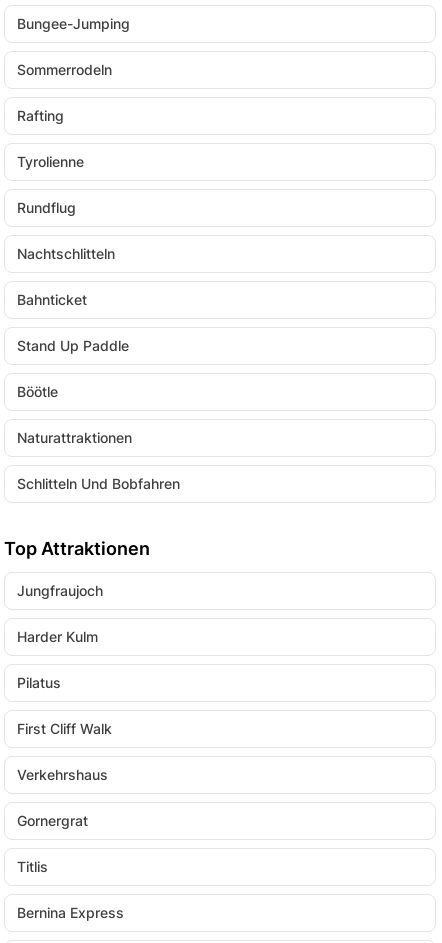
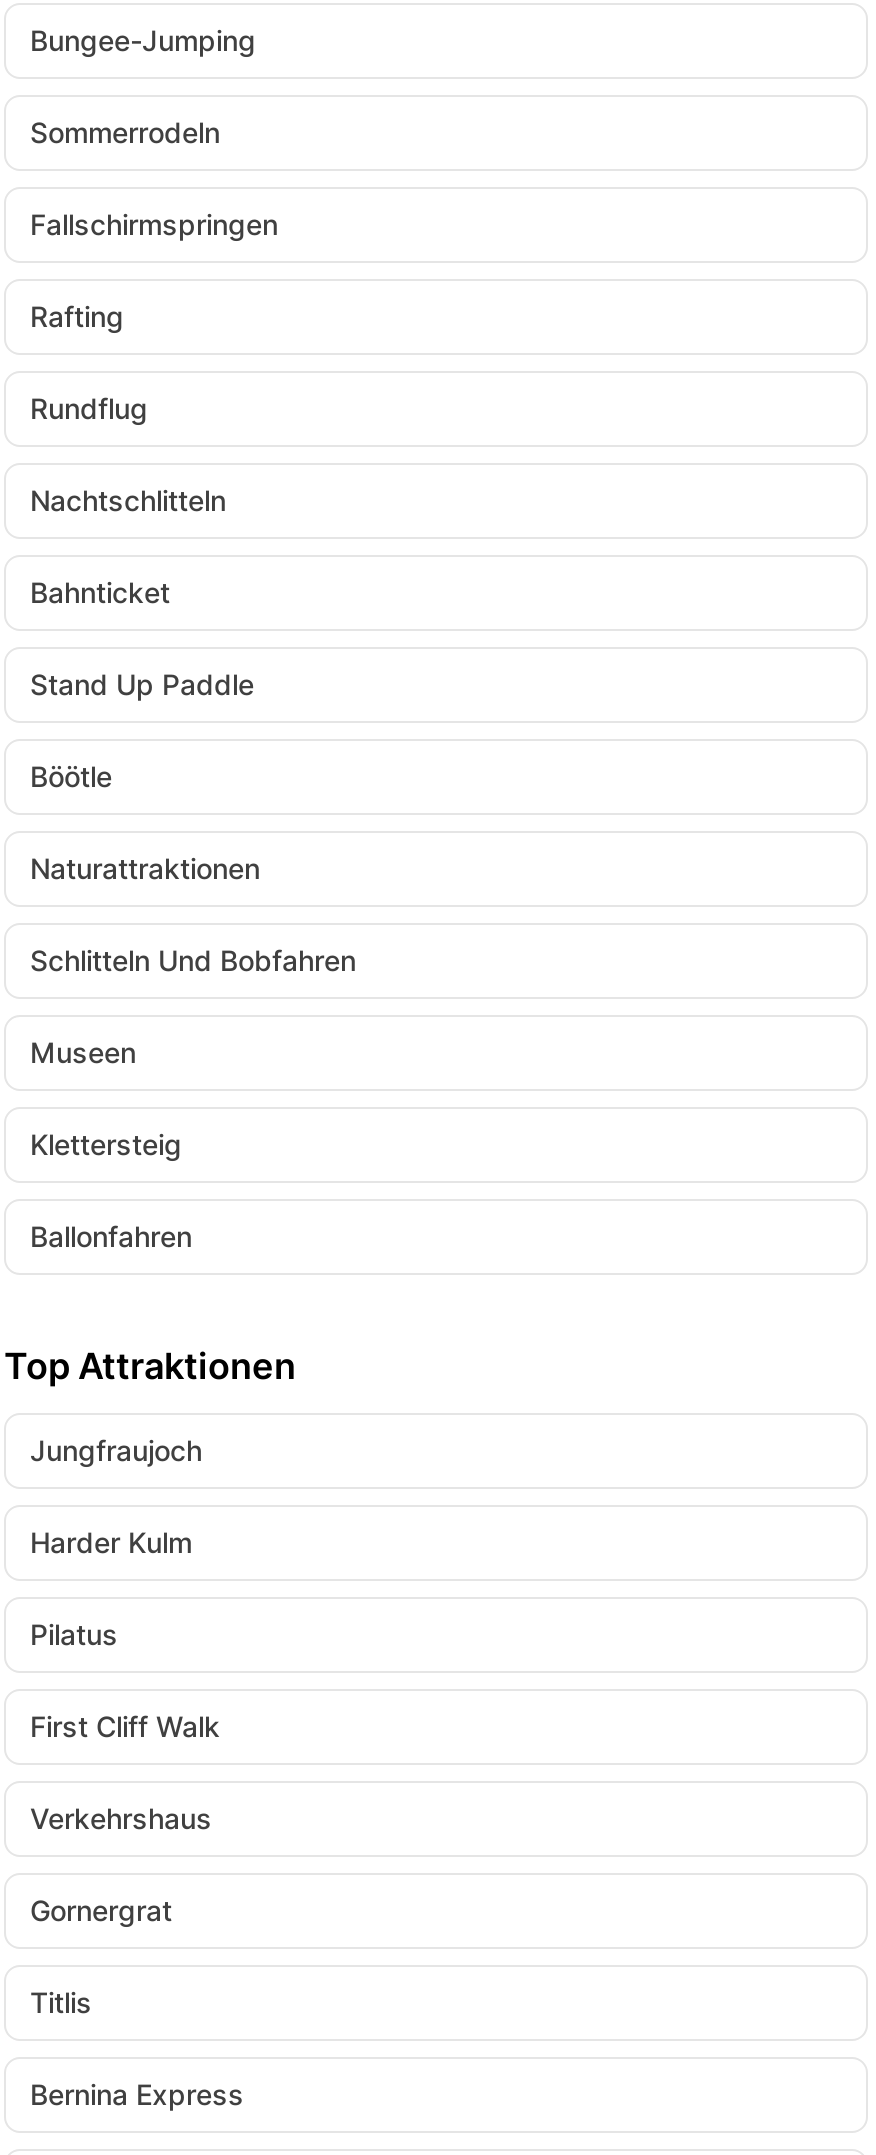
none -> [30,207,278,241] Fallschirmspringen
[17,153,84,170] Tyrolienne -> none
none -> [30,1035,192,1253] Museen | Klettersteig | Ballonfahren

